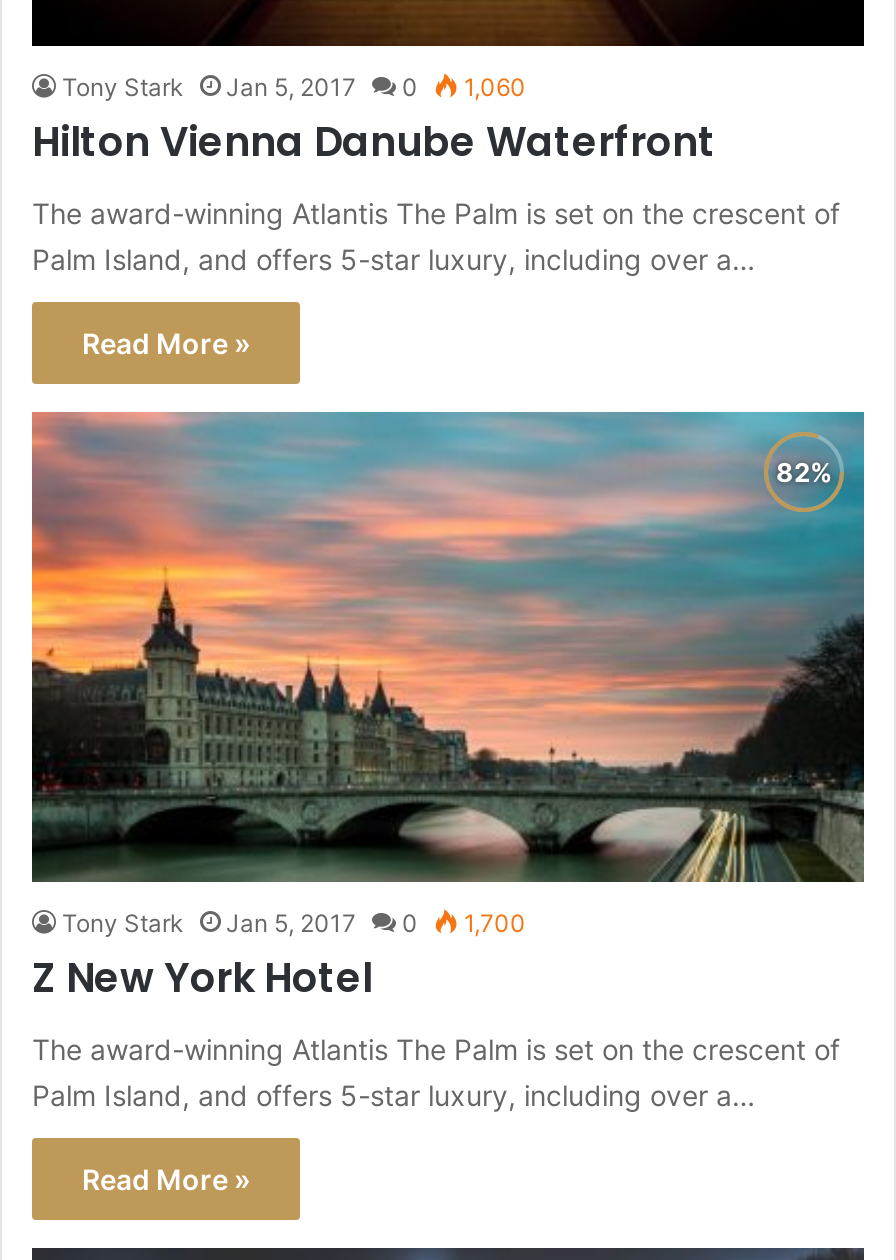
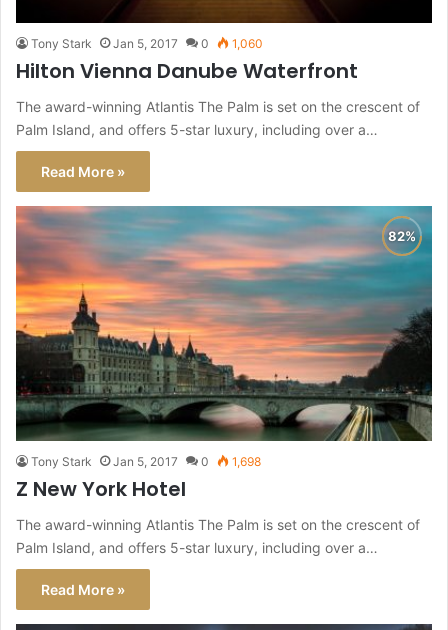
[62,908,526,938] Tony Stark Jan 5, 2017 0 1,700 -> [31,454,261,469] Tony Stark Jan 5, 2017 0 1,698

